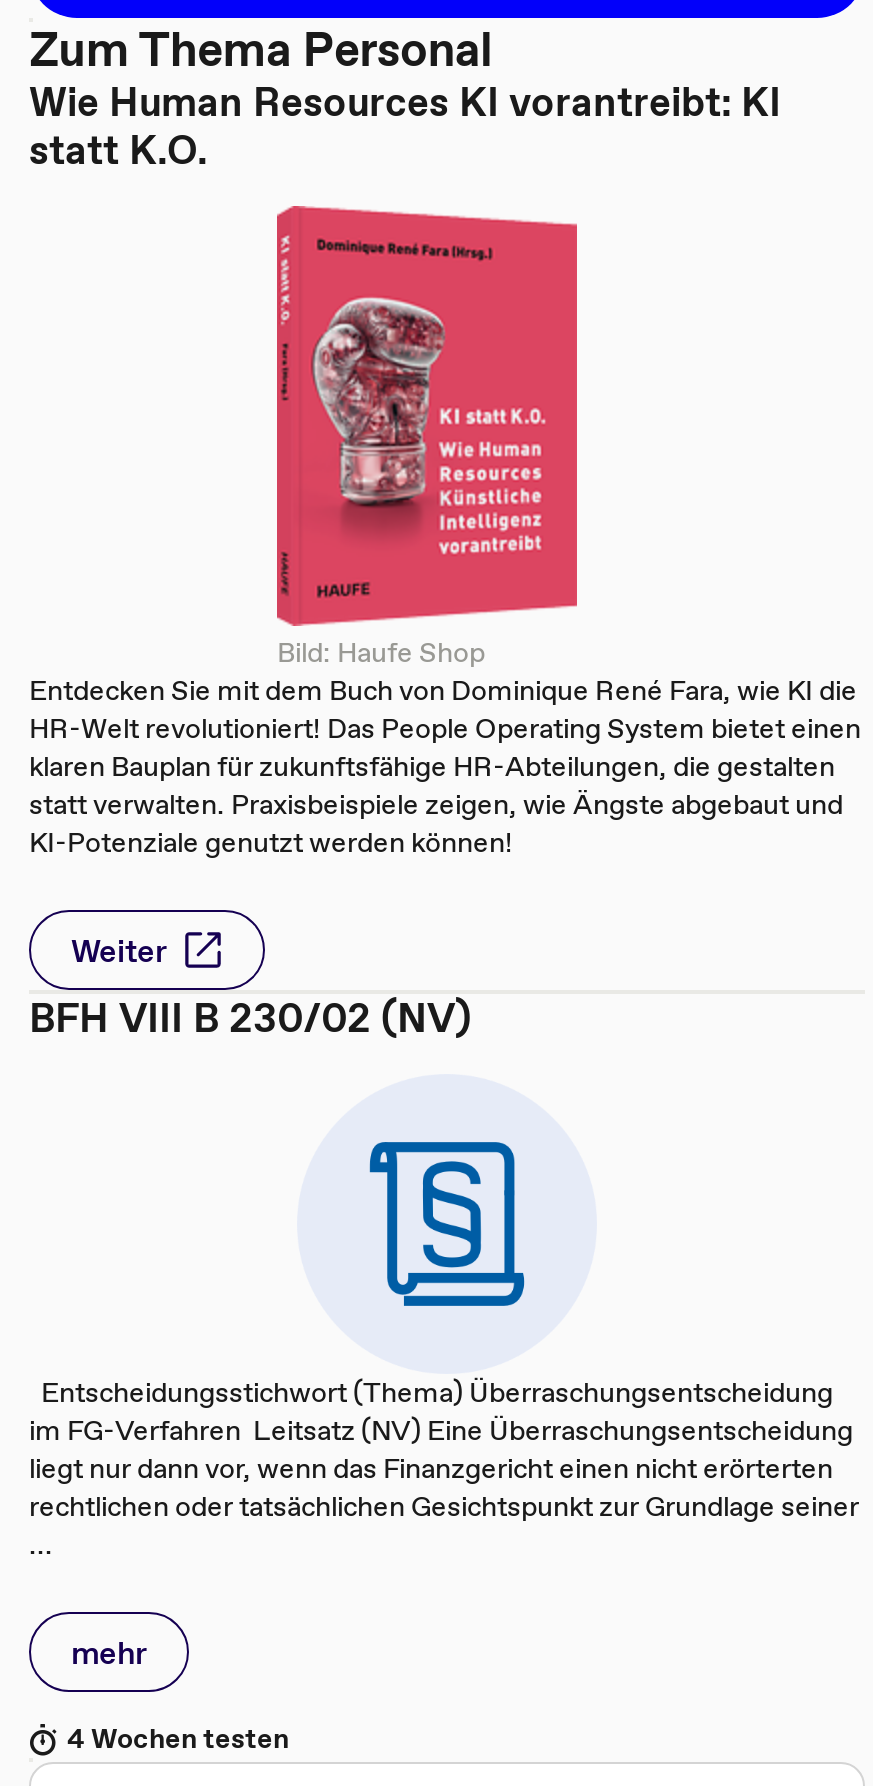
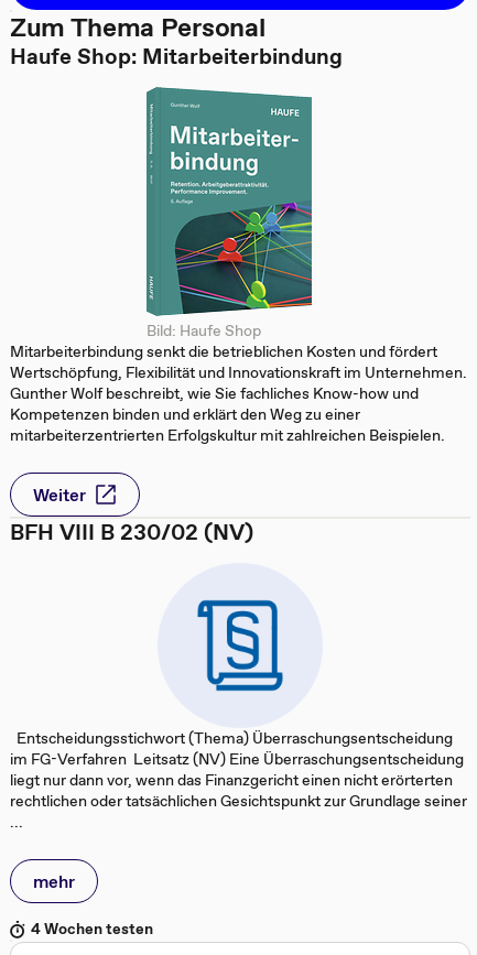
[29,74,781,178] Wie Human Resources KI vorantreibt: KI | statt K.O. -> [10,41,343,72] Haufe Shop: Mitarbeiterbindung
[29,204,861,862] [image] | Entdecken Sie mit dem Buch von Dominique René Fara, wie KI die | HR-Welt revolutioniert! Das People Operating System bietet einen | klaren Bauplan für zukunftsfähige HR-Abteilungen, die gestalten | statt verwalten. Praxisbeispiele zeigen, wie Ängste abgebaut und | KI-Potenziale genutzt werden können! -> [10,86,467,446] [image] | Mitarbeiterbindung senkt die betrieblichen Kosten und fördert | Wertschöpfung, Flexibilität und Innovationskraft im Unternehmen. | Gunther Wolf beschreibt, wie Sie fachliches Know-how und | Kompetenzen binden und erklärt den Weg zu einer | mitarbeiterzentrierten Erfolgskultur mit zahlreichen Beispielen.

